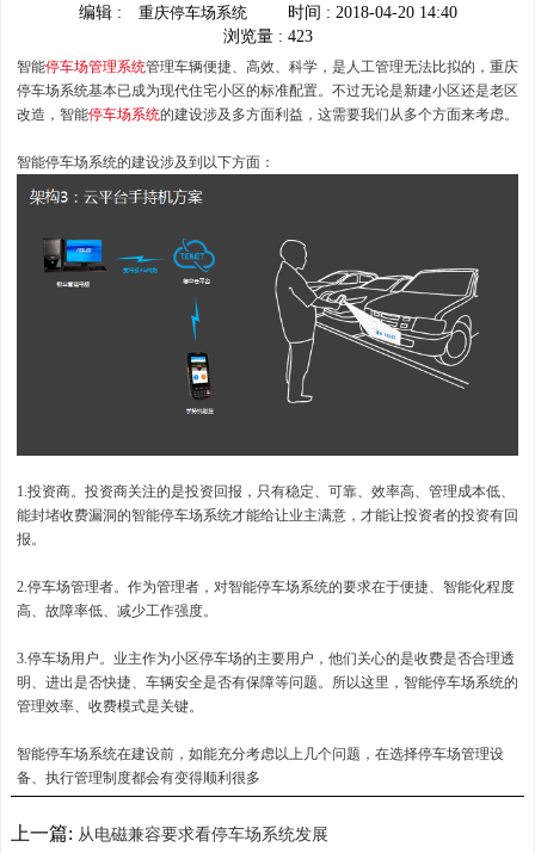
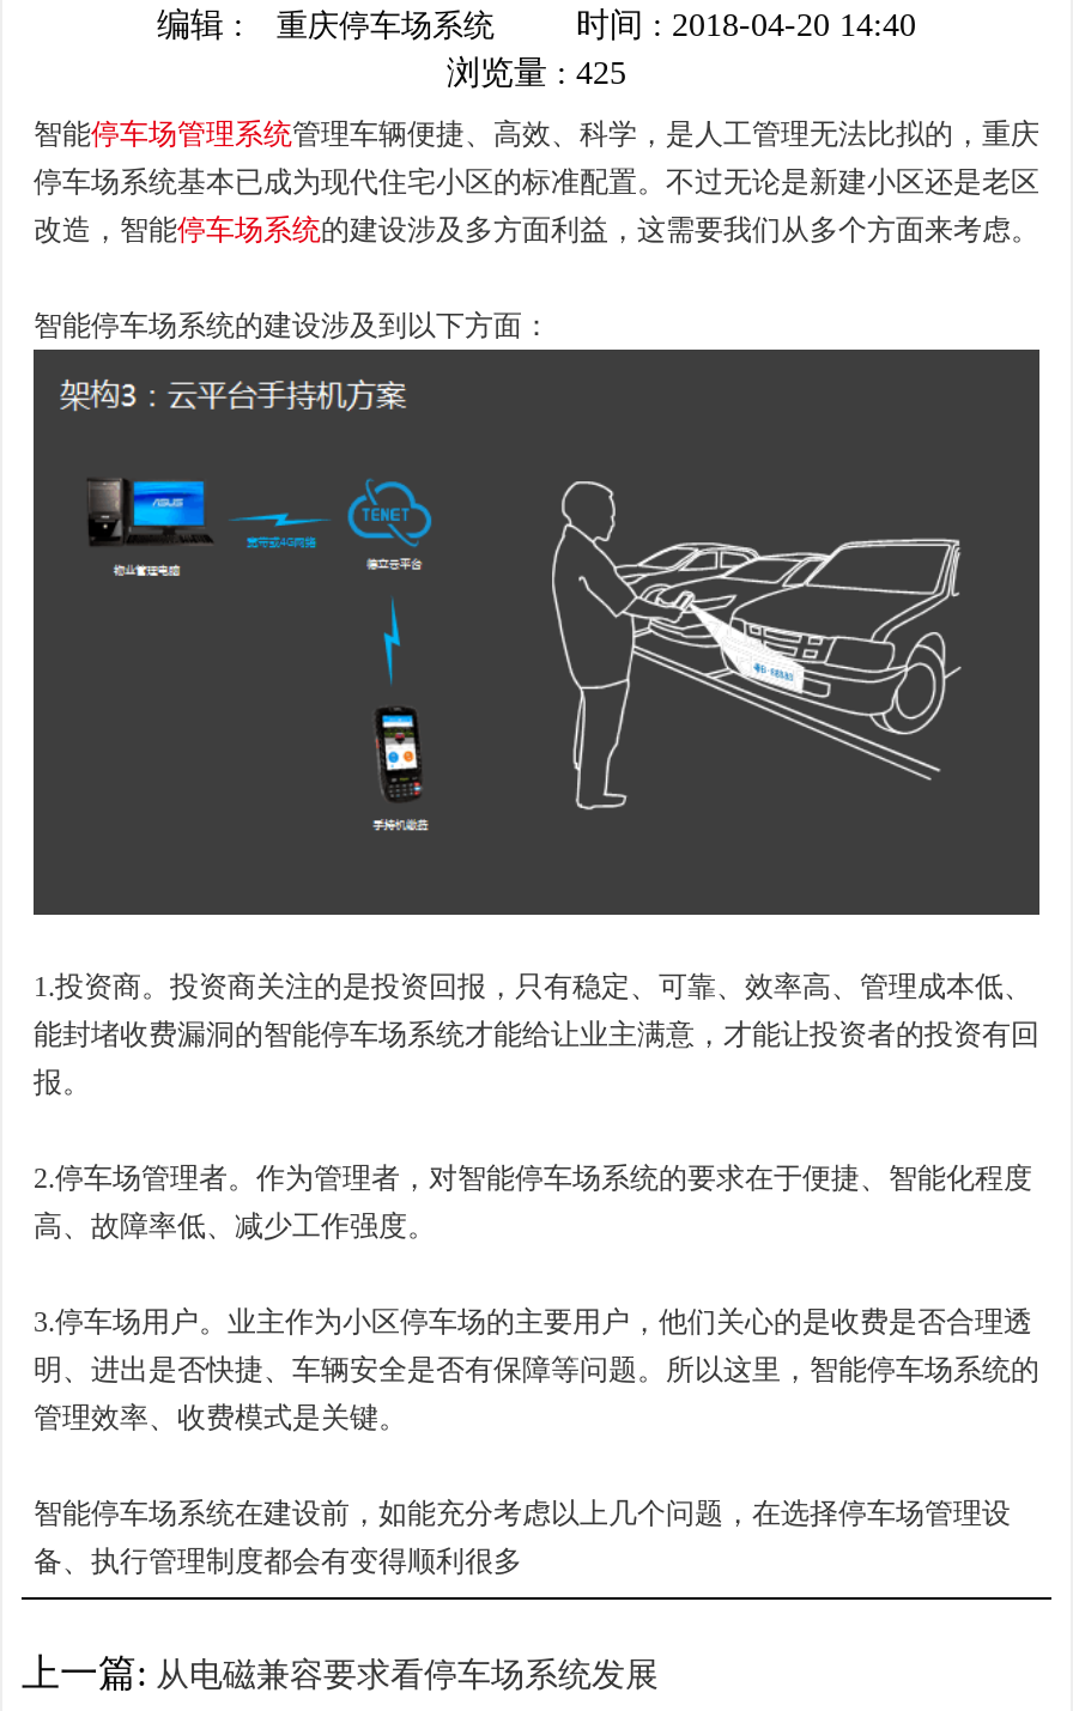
[223,27,312,45] 浏览量 : 423 -> [447,55,626,91] 浏览量 : 425

